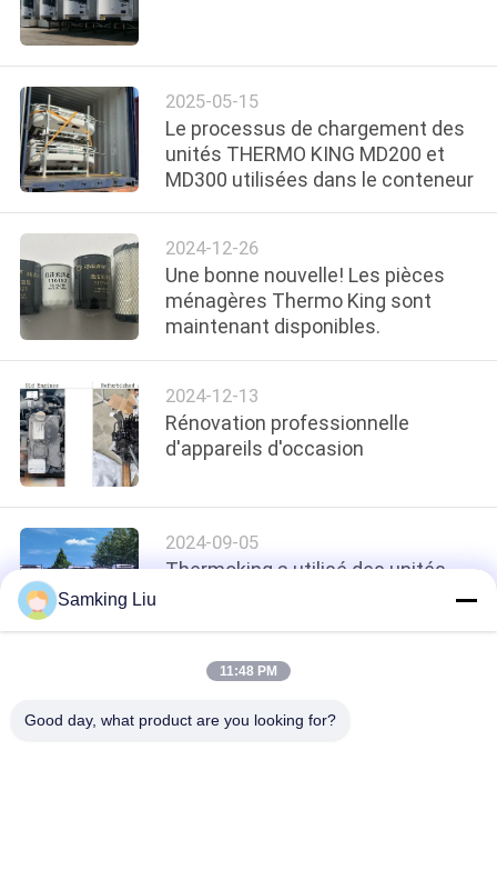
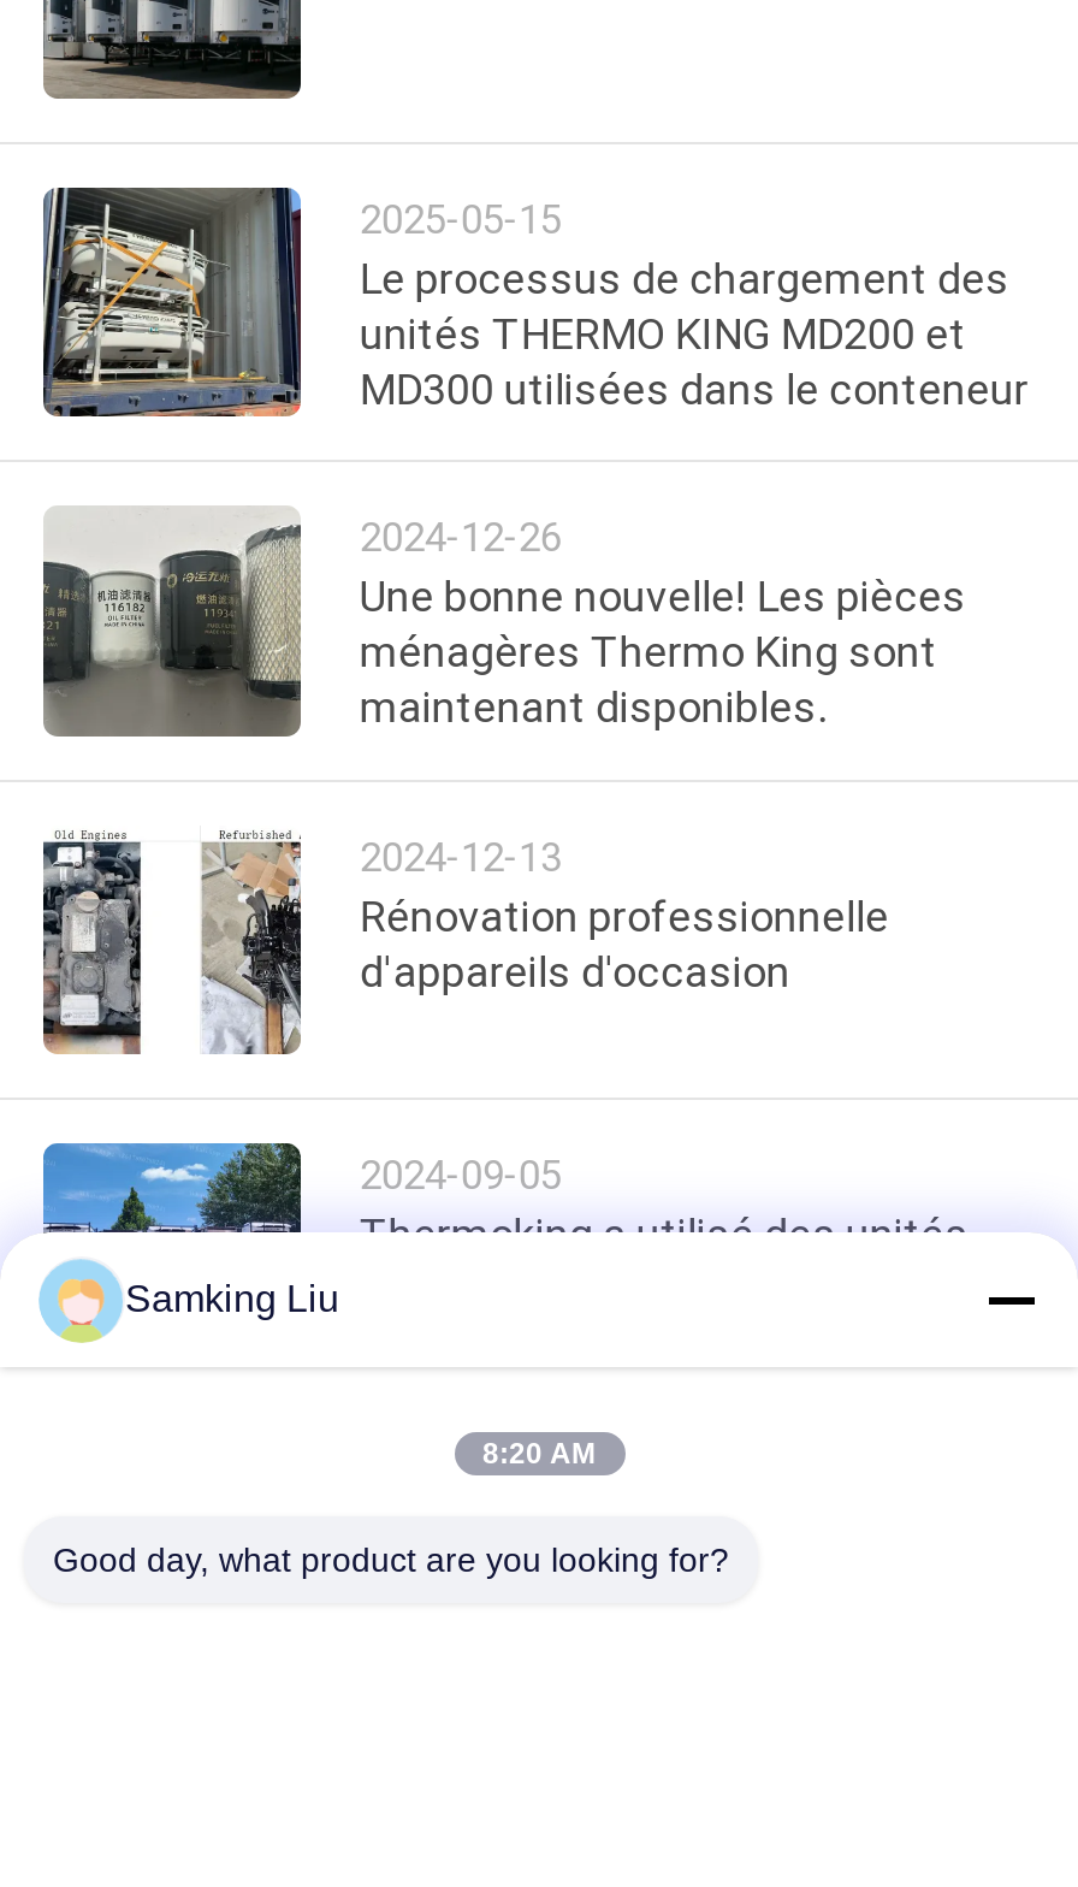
[220,663,277,679] 11:48 PM -> [482,1437,596,1471] 8:20 AM

